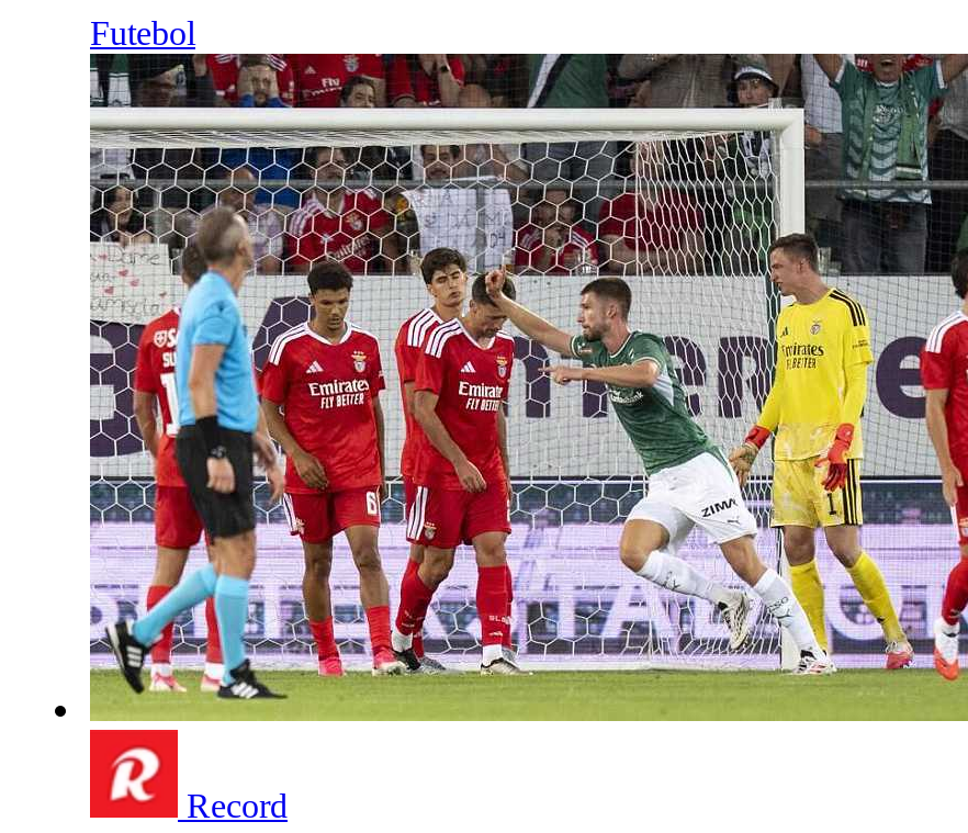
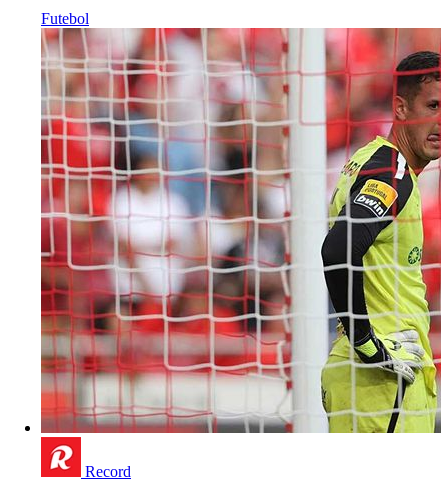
[88,52,961,723] [image] -> [40,27,438,434] [image]

